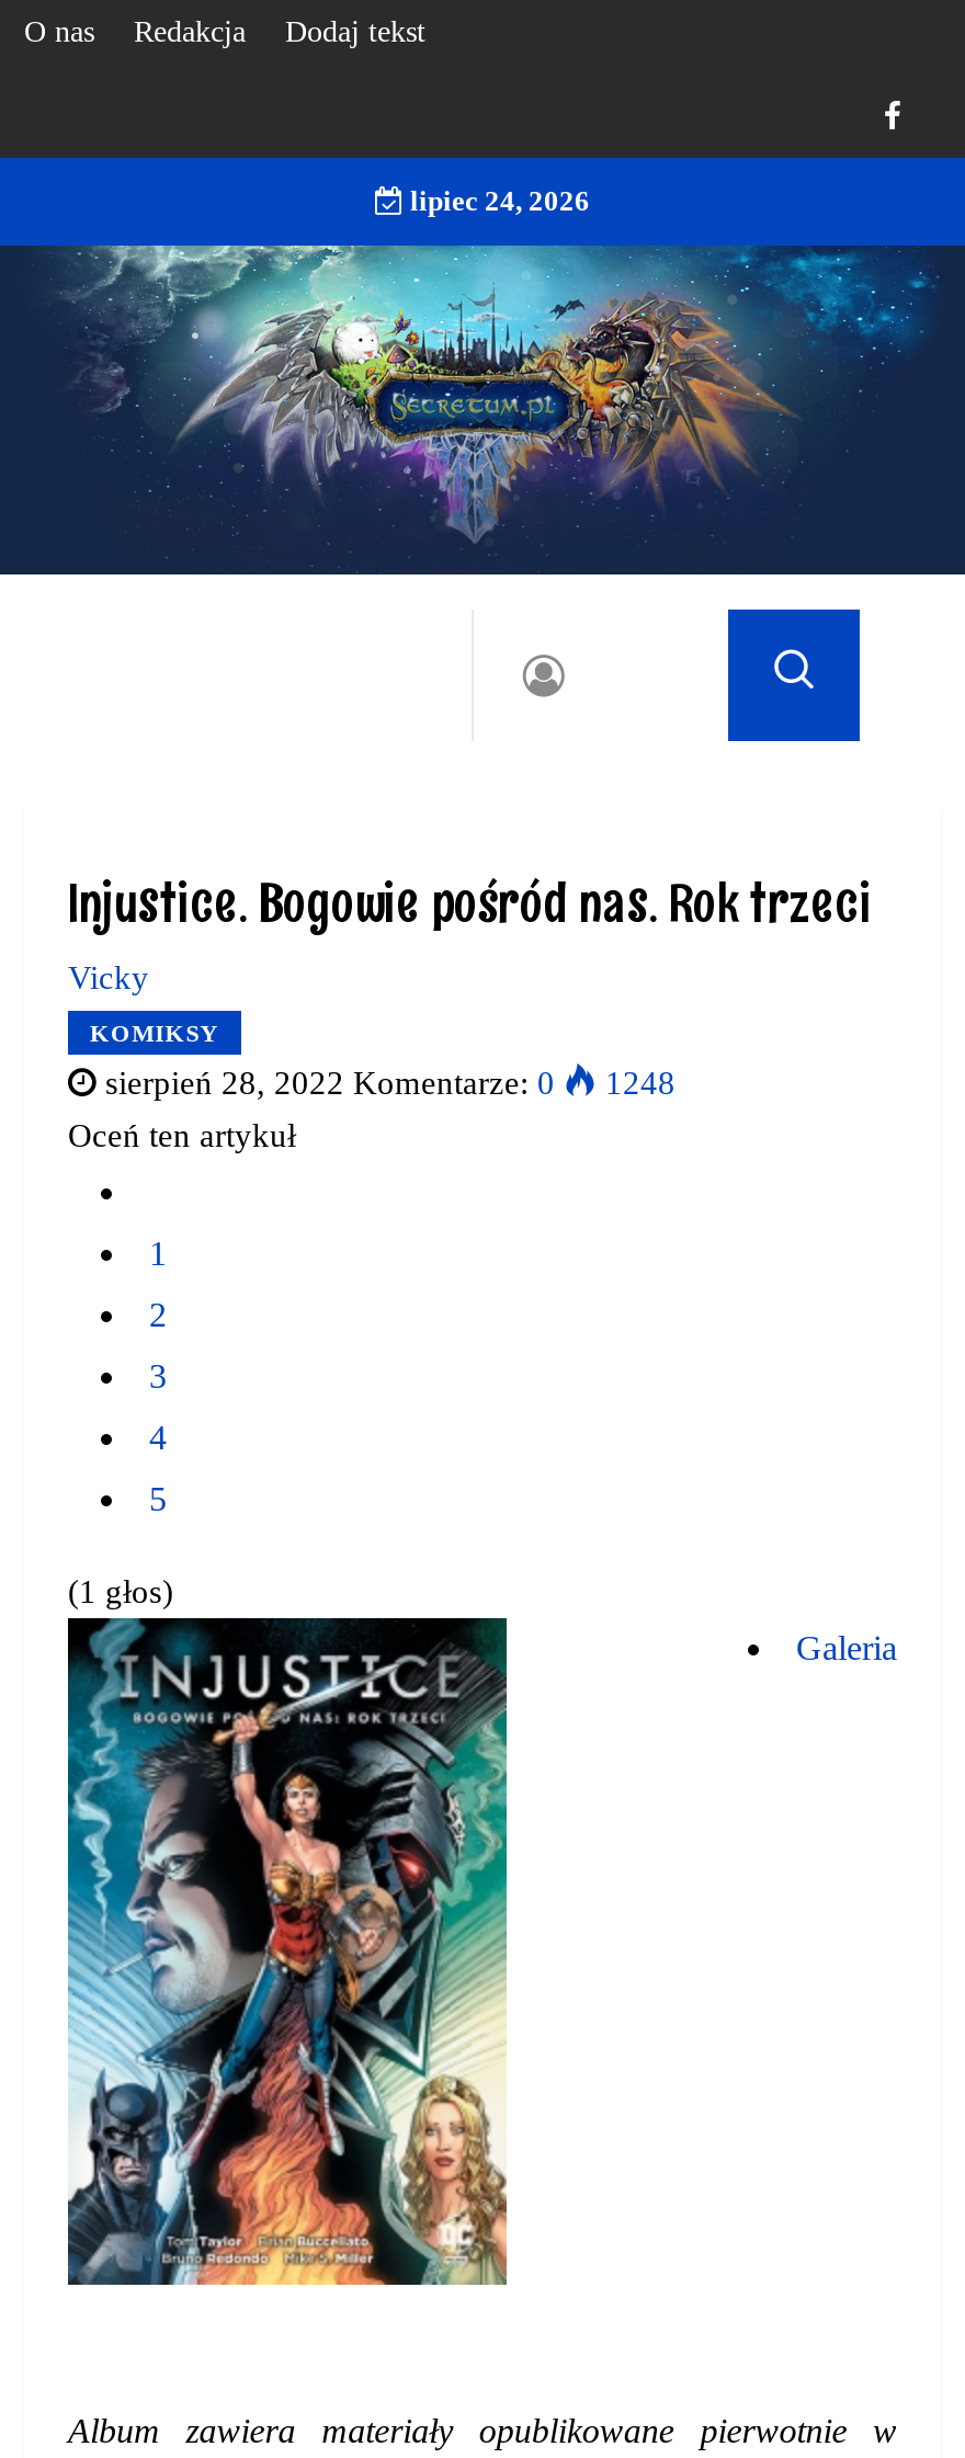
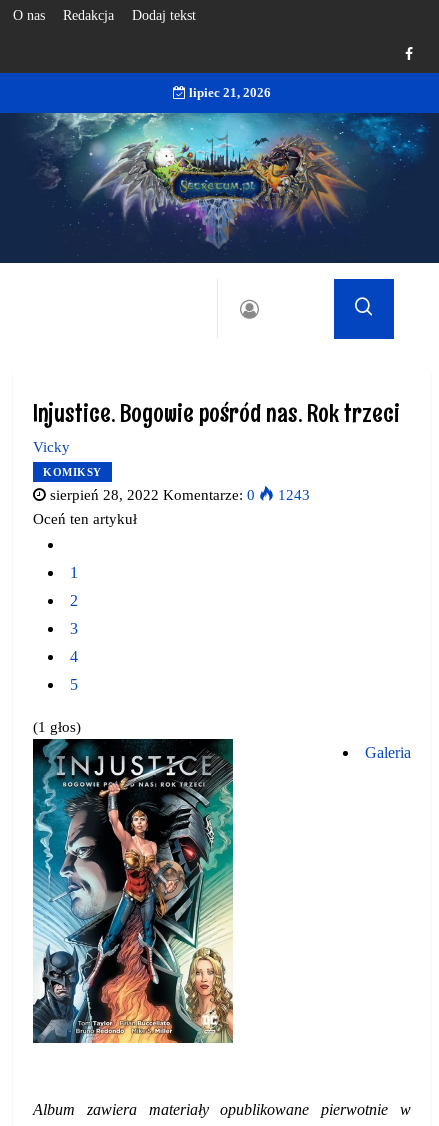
[404,184,590,217] lipiec 24, 2026 -> [186,85,271,100] lipiec 21, 2026
[96,1065,675,1100] sierpień 28, 2022 Komentarze: 0 1248 -> [46,487,310,503] sierpień 28, 2022 Komentarze: 0 1243

